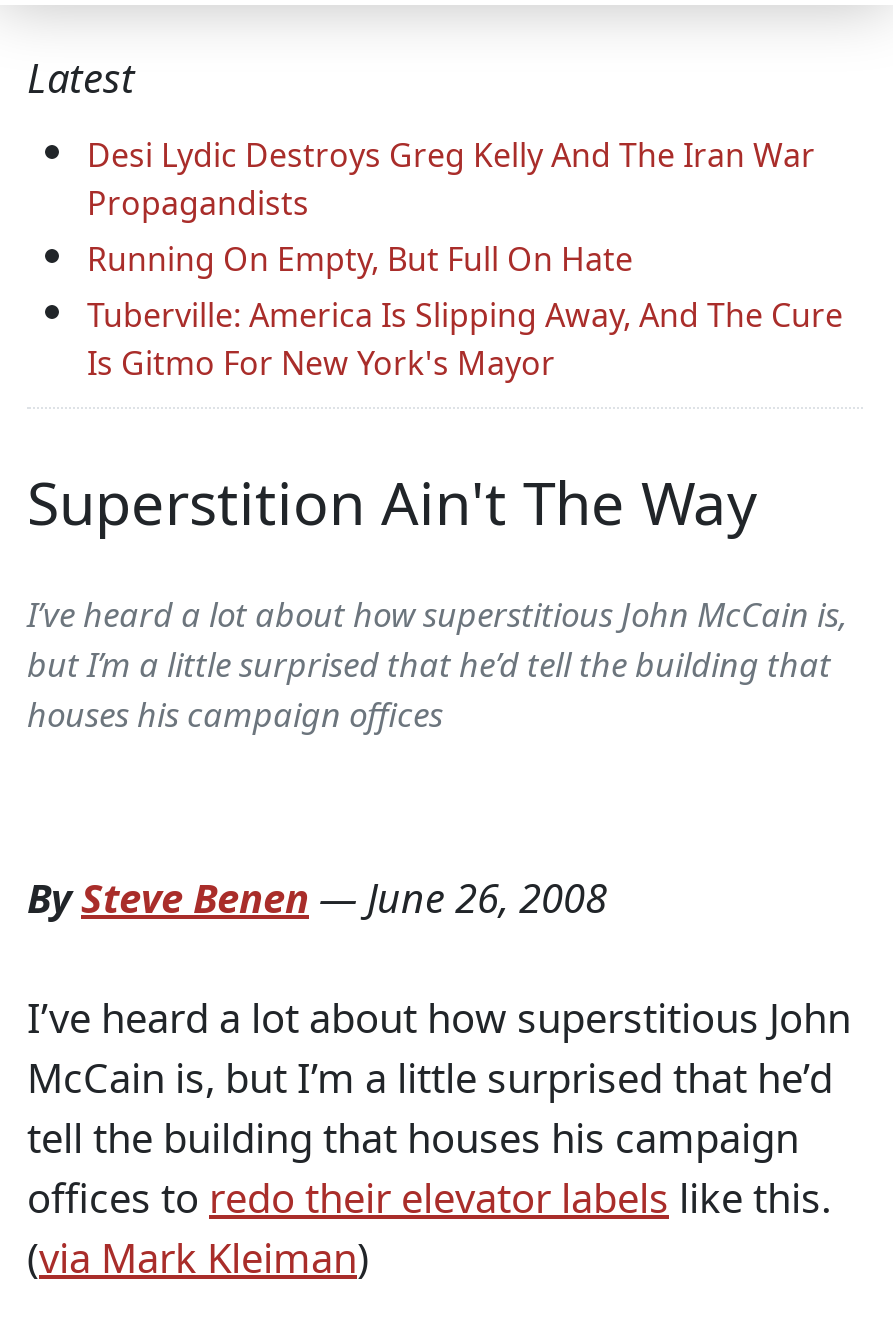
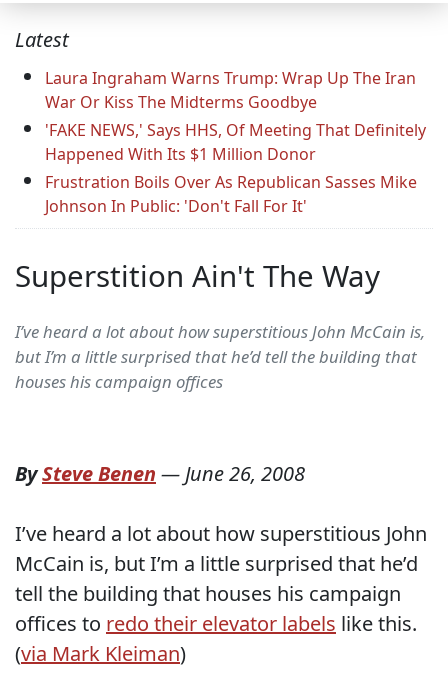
[87,134,843,386] Desi Lydic Destroys Greg Kelly And The Iran War | Propagandists | Running On Empty, But Full On Hate | Tuberville: America Is Slipping Away, And The Cure | Is Gitmo For New York's Mayor -> [45,67,426,217] Laura Ingraham Warns Trump: Wrap Up The Iran | War Or Kiss The Midterms Goodbye | 'FAKE NEWS,' Says HHS, Of Meeting That Definitely | Happened With Its $1 Million Donor | Frustration Boils Over As Republican Sasses Mike | Johnson In Public: 'Don't Fall For It'

